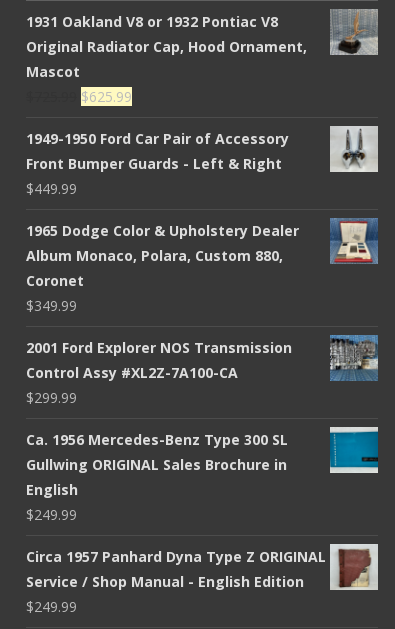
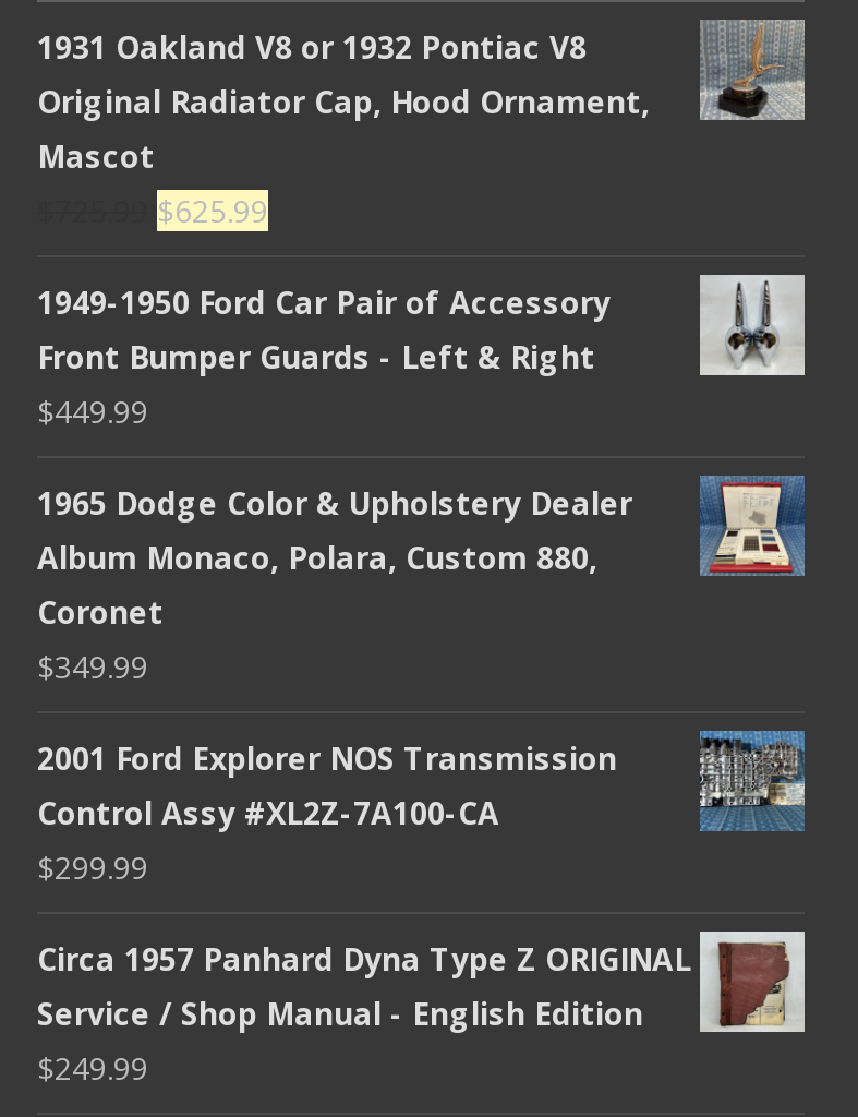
[26,430,288,524] Ca. 1956 Mercedes-Benz Type 300 SL | Gullwing ORIGINAL Sales Brochure in | English | $249.99 -> none
[329,430,379,472] [image] -> none

